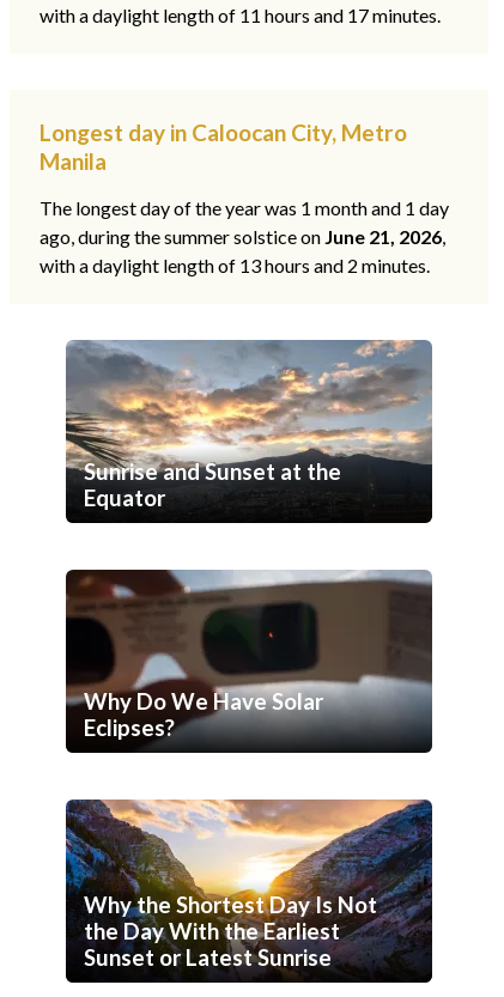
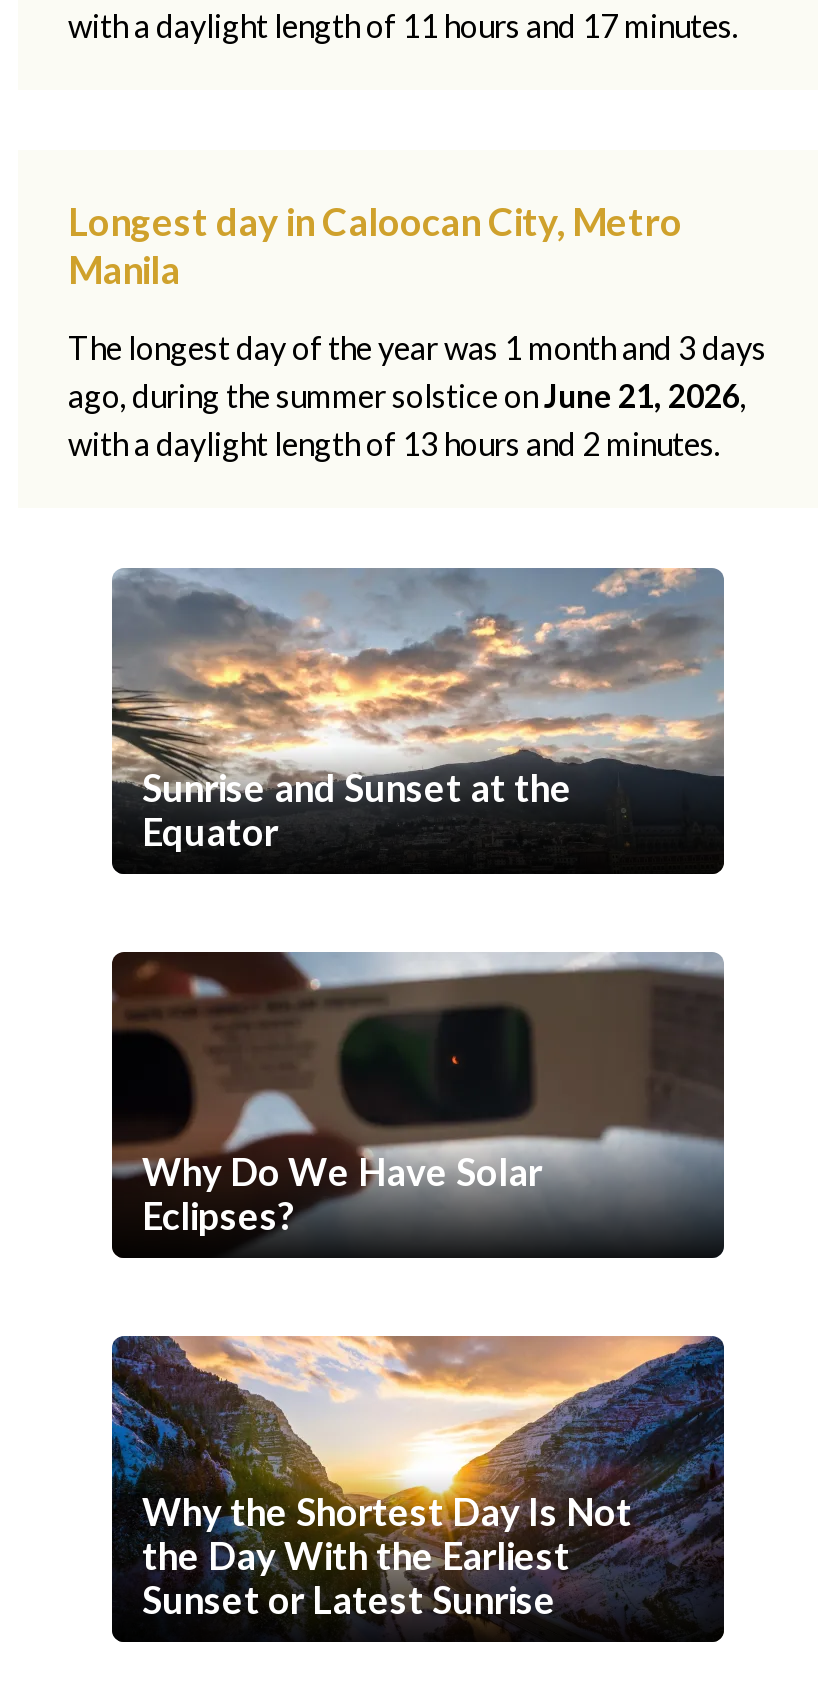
[40,197,449,220] The longest day of the year was 1 month and 1 day -> [68,329,766,367] The longest day of the year was 1 month and 3 days

